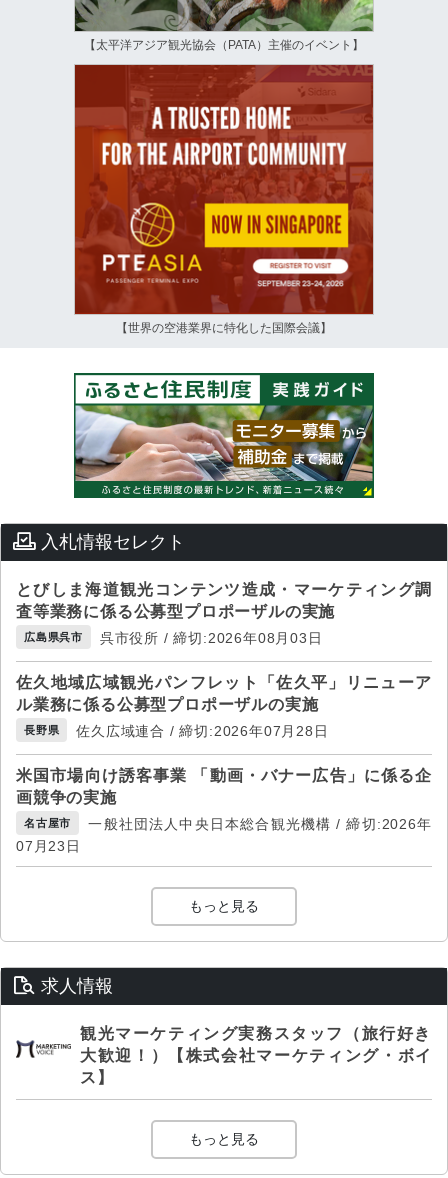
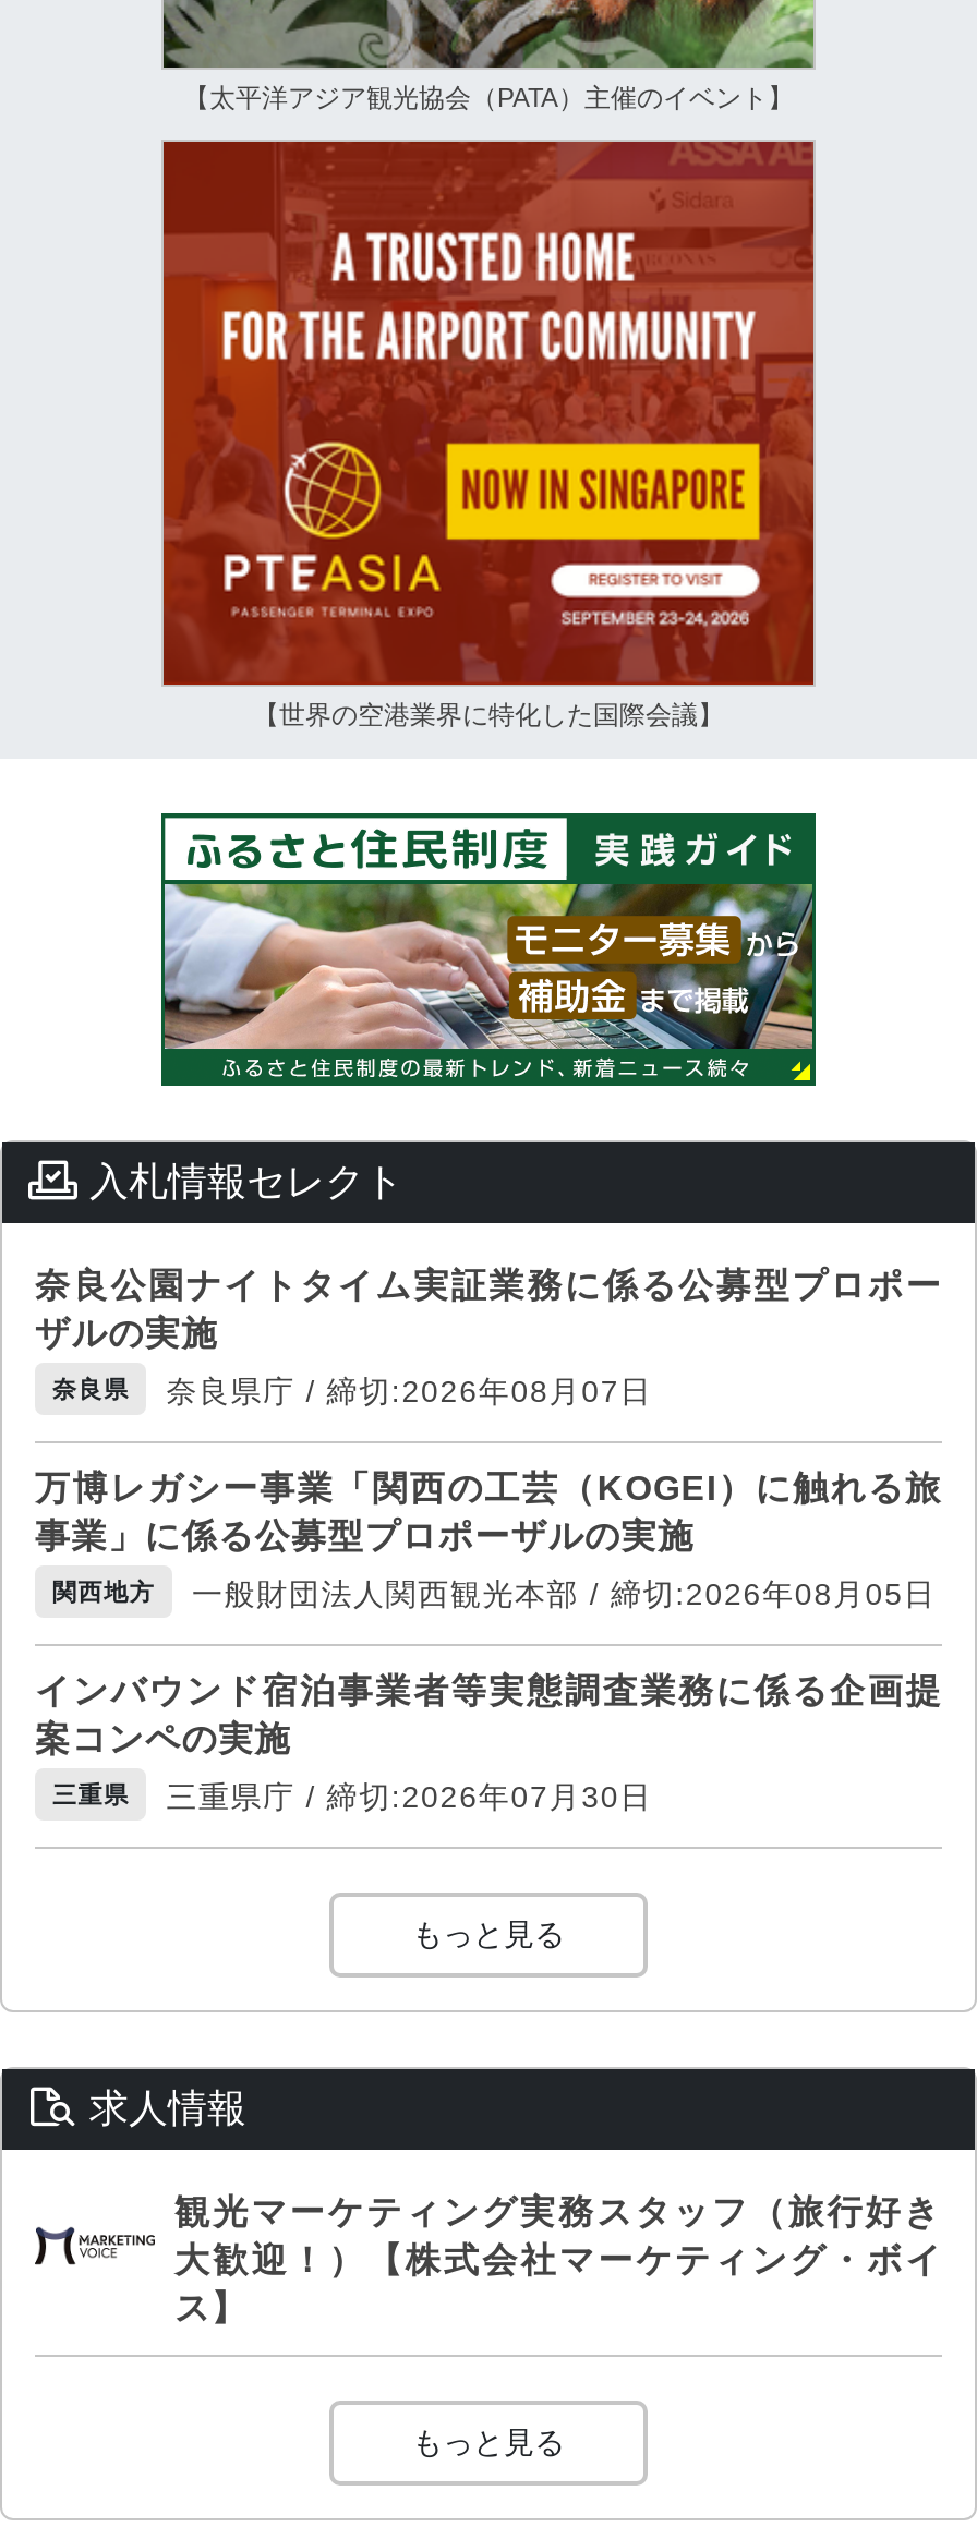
[16,581,432,620] とびしま海道観光コンテンツ造成・マーケティング調 | 査等業務に係る公募型プロポーザルの実施 -> [35,1266,942,1351] 奈良公園ナイトタイム実証業務に係る公募型プロポー | ザルの実施
[24,630,323,646] 広島県呉市 | 呉市役所 / 締切:2026年08月03日 -> [52,1373,652,1408] 奈良県 | 奈良県庁 / 締切:2026年08月07日
[16,674,432,713] 佐久地域広域観光パンフレット「佐久平」リニューア | ル業務に係る公募型プロポーザルの実施 -> [35,1469,942,1554] 万博レガシー事業「関西の工芸（KOGEI）に触れる旅 | 事業」に係る公募型プロポーザルの実施
[24,723,329,739] 長野県 | 佐久広域連合 / 締切:2026年07月28日 -> [52,1576,936,1611] 関西地方 | 一般財団法人関西観光本部 / 締切:2026年08月05日
[16,767,432,806] 米国市場向け誘客事業 「動画・バナー広告」に係る企 | 画競争の実施 -> [35,1672,942,1757] インバウンド宿泊事業者等実態調査業務に係る企画提 | 案コンペの実施
[16,816,432,854] 名古屋市 | 一般社団法人中央日本総合観光機構 / 締切:2026年 | 07月23日 -> [52,1779,652,1814] 三重県 | 三重県庁 / 締切:2026年07月30日

